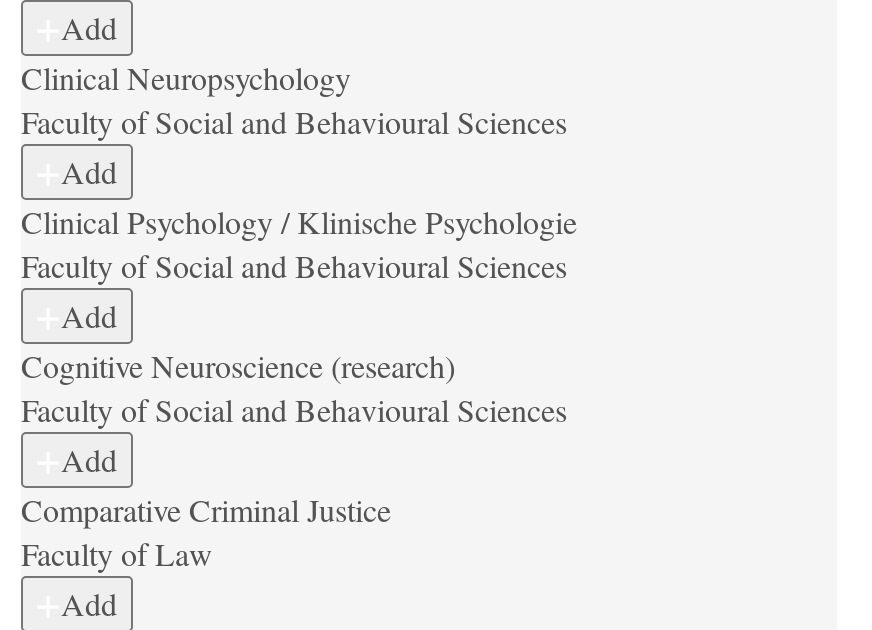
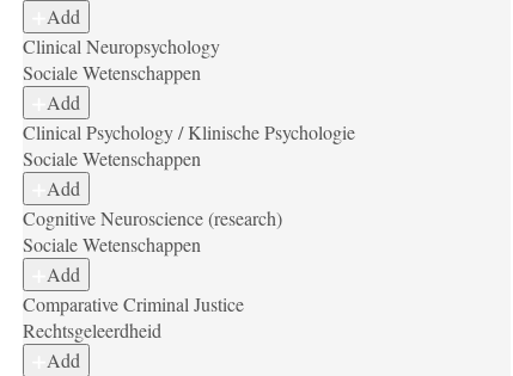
[21,100,567,142] Faculty of Social and Behavioural Sciences -> [23,60,201,85] Sociale Wetenschappen
[21,244,567,286] Faculty of Social and Behavioural Sciences -> [23,146,201,171] Sociale Wetenschappen
[21,388,567,430] Faculty of Social and Behavioural Sciences -> [23,232,201,257] Sociale Wetenschappen
[21,532,213,574] Faculty of Law -> [23,318,161,343] Rechtsgeleerdheid

